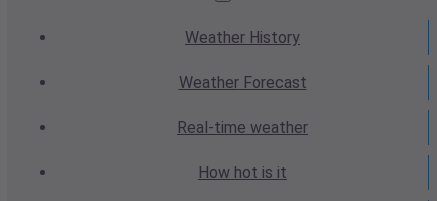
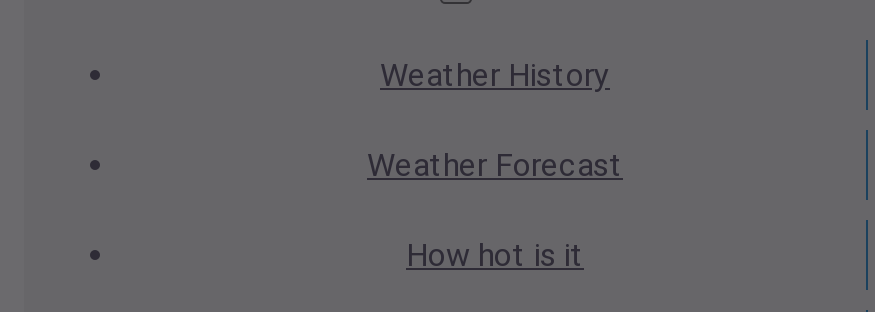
[177,118,308,137] Real-time weather -> none

